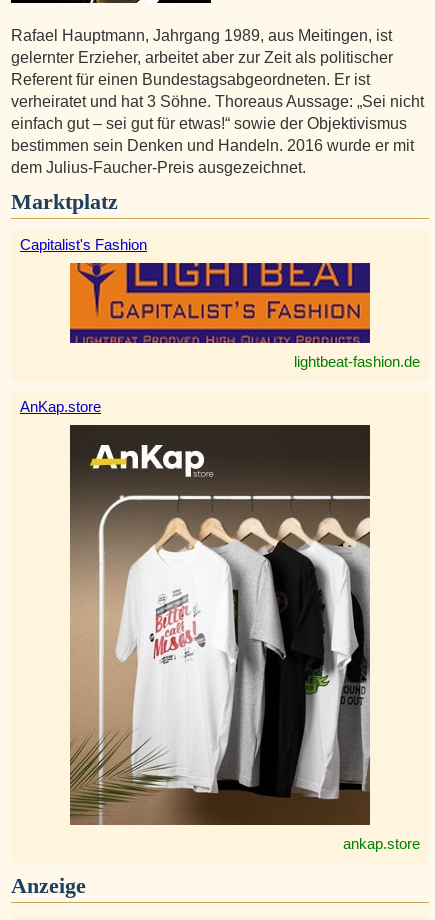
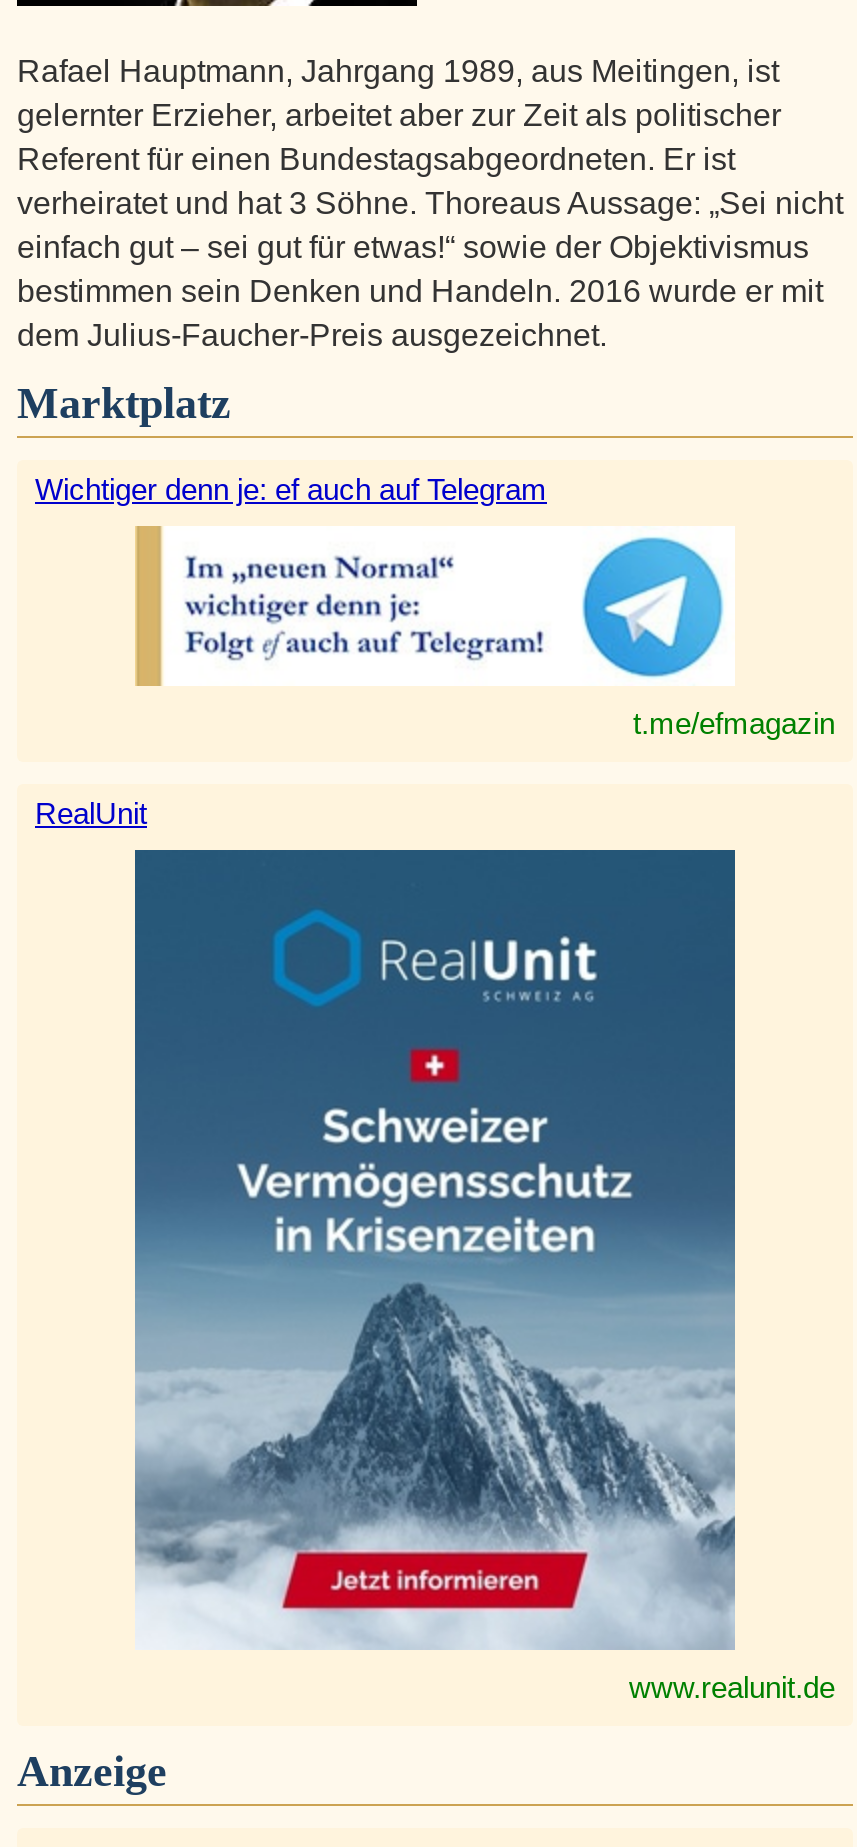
[20,236,147,253] Capitalist's Fashion -> [35,472,547,506] Wichtiger denn je: ef auch auf Telegram
[69,262,420,370] [image] | lightbeat-fashion.de -> [135,526,835,740] [image] | t.me/efmagazin
[20,398,101,415] AnKap.store -> [35,796,147,830] RealUnit
[69,425,420,852] [image] | ankap.store -> [133,848,835,1704] [image] | www.realunit.de

